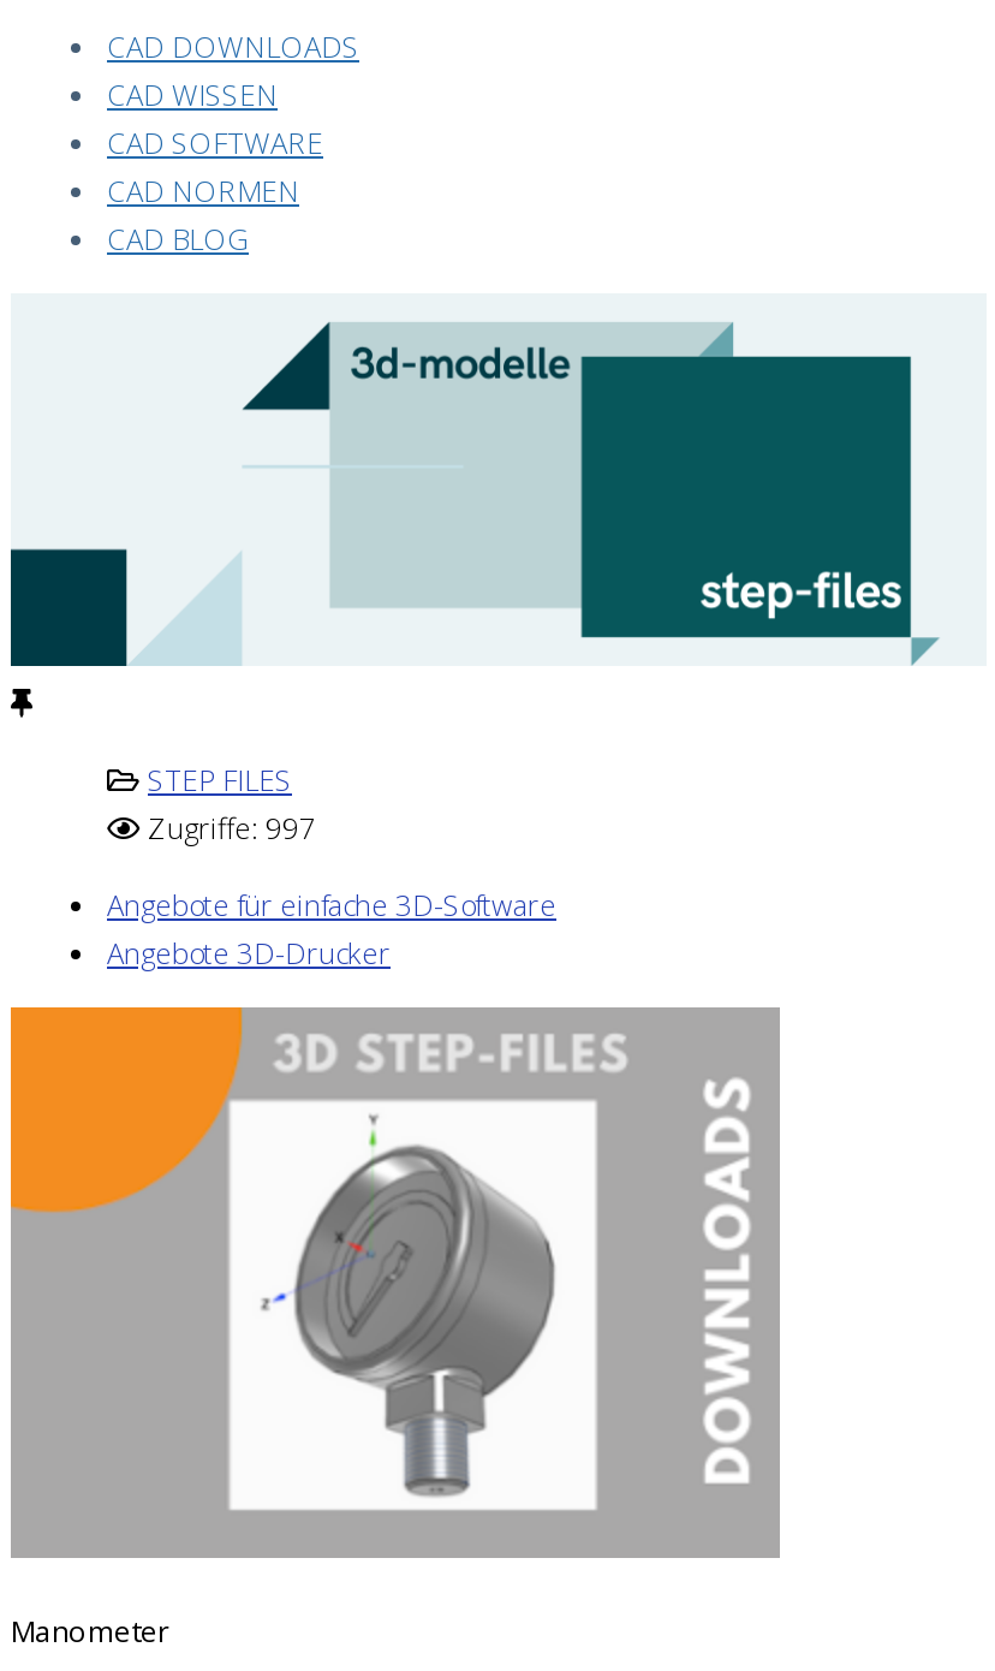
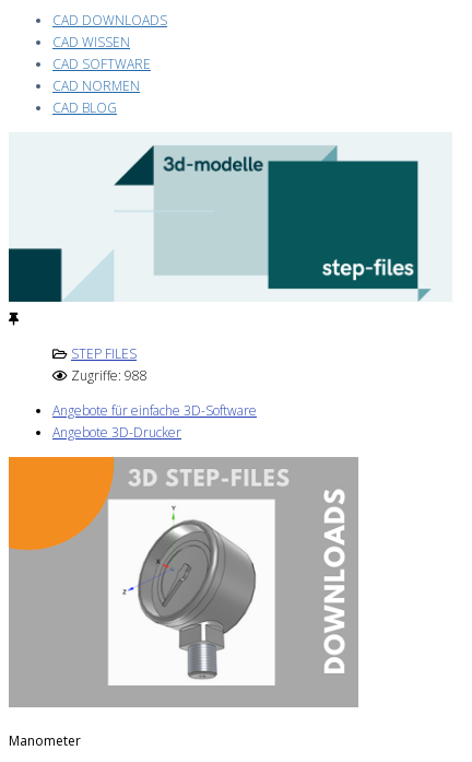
[148,807,316,848] Zugriffe: 997 -> [71,366,147,384] Zugriffe: 988

